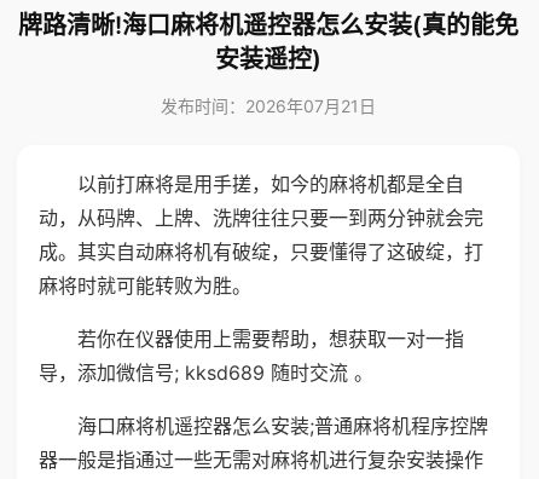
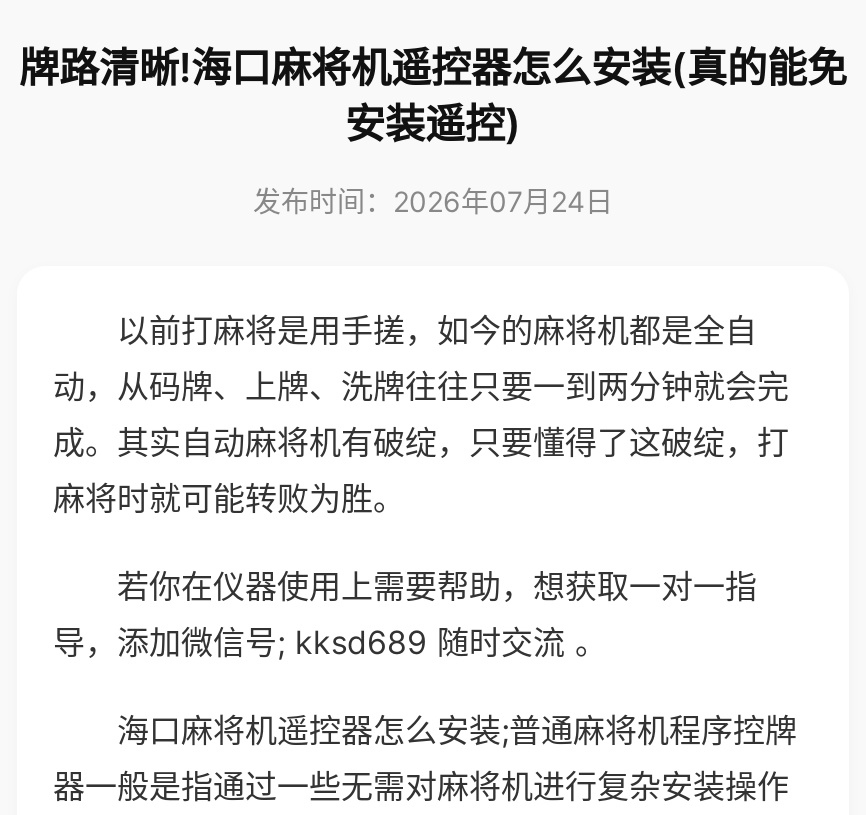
[161,96,376,116] 发布时间：2026年07月21日 -> [253,184,613,218] 发布时间：2026年07月24日

